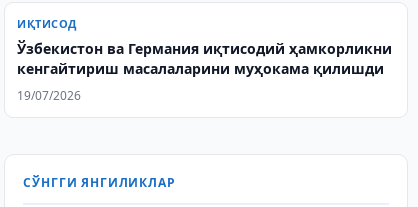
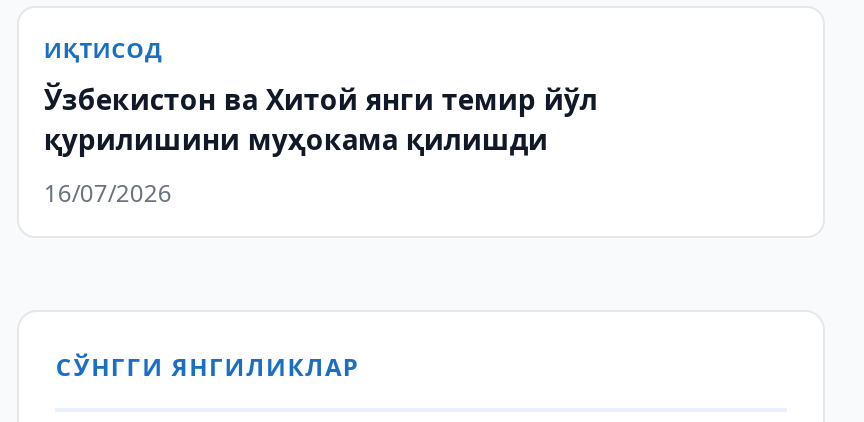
[17,39,392,78] Ўзбекистон ва Германия иқтисодий ҳамкорликни | кенгайтириш масалаларини муҳокама қилишди -> [44,80,598,158] Ўзбекистон ва Хитой янги темир йўл | қурилишини муҳокама қилишди
[17,87,81,104] 19/07/2026 -> [44,176,172,210] 16/07/2026

